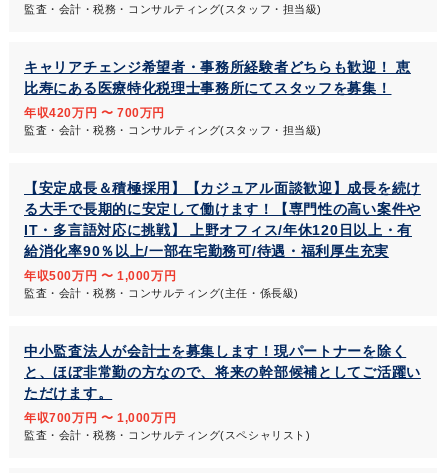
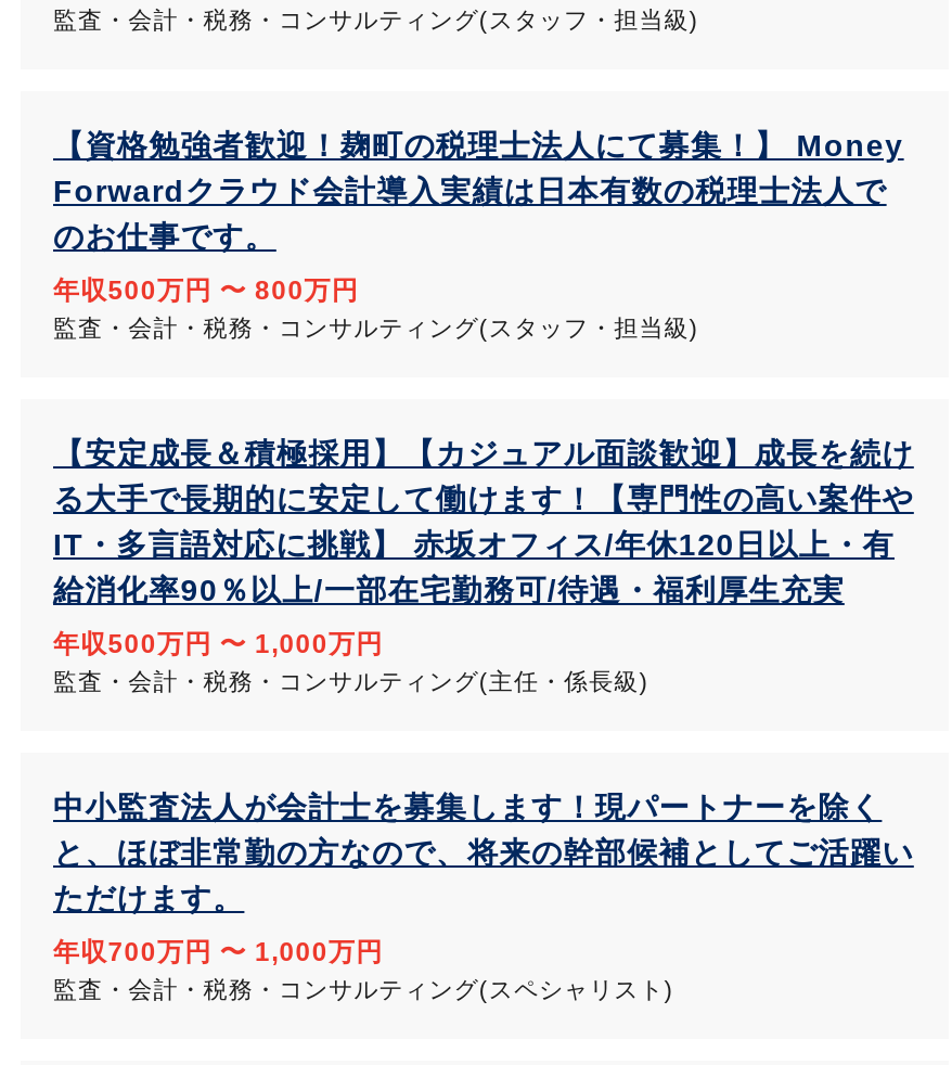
[24,59,411,96] キャリアチェンジ希望者・事務所経験者どちらも歓迎！ 恵 | 比寿にある医療特化税理士事務所にてスタッフを募集！ -> [53,128,904,254] 【資格勉強者歓迎！麹町の税理士法人にて募集！】 Money | Forwardクラウド会計導入実績は日本有数の税理士法人で | のお仕事です。
[24,106,165,120] 年収420万円 〜 700万円 -> [53,275,359,306] 年収500万円 〜 800万円
[24,222,412,238] IT・多言語対応に挑戦】 上野オフィス/年休120日以上・有 -> [53,527,895,562] IT・多言語対応に挑戦】 赤坂オフィス/年休120日以上・有

